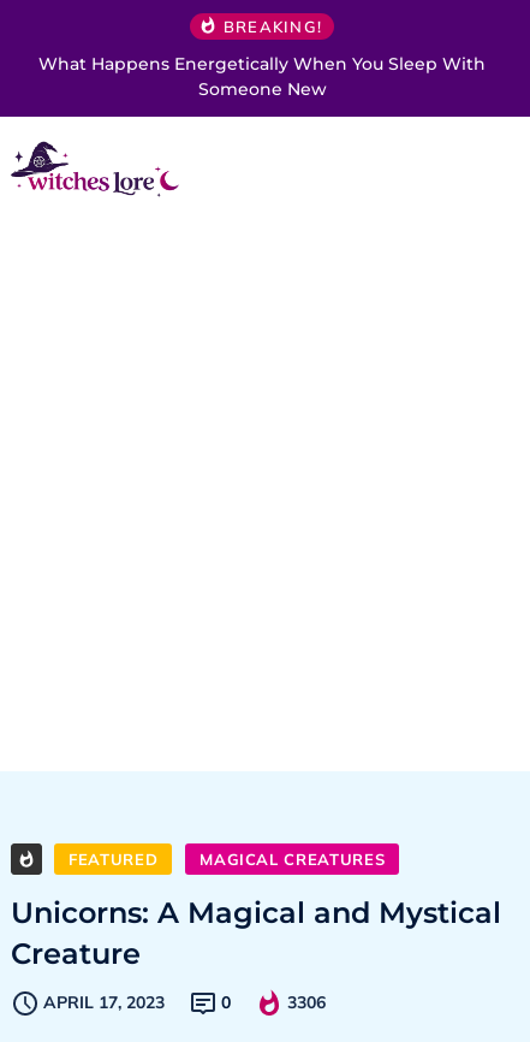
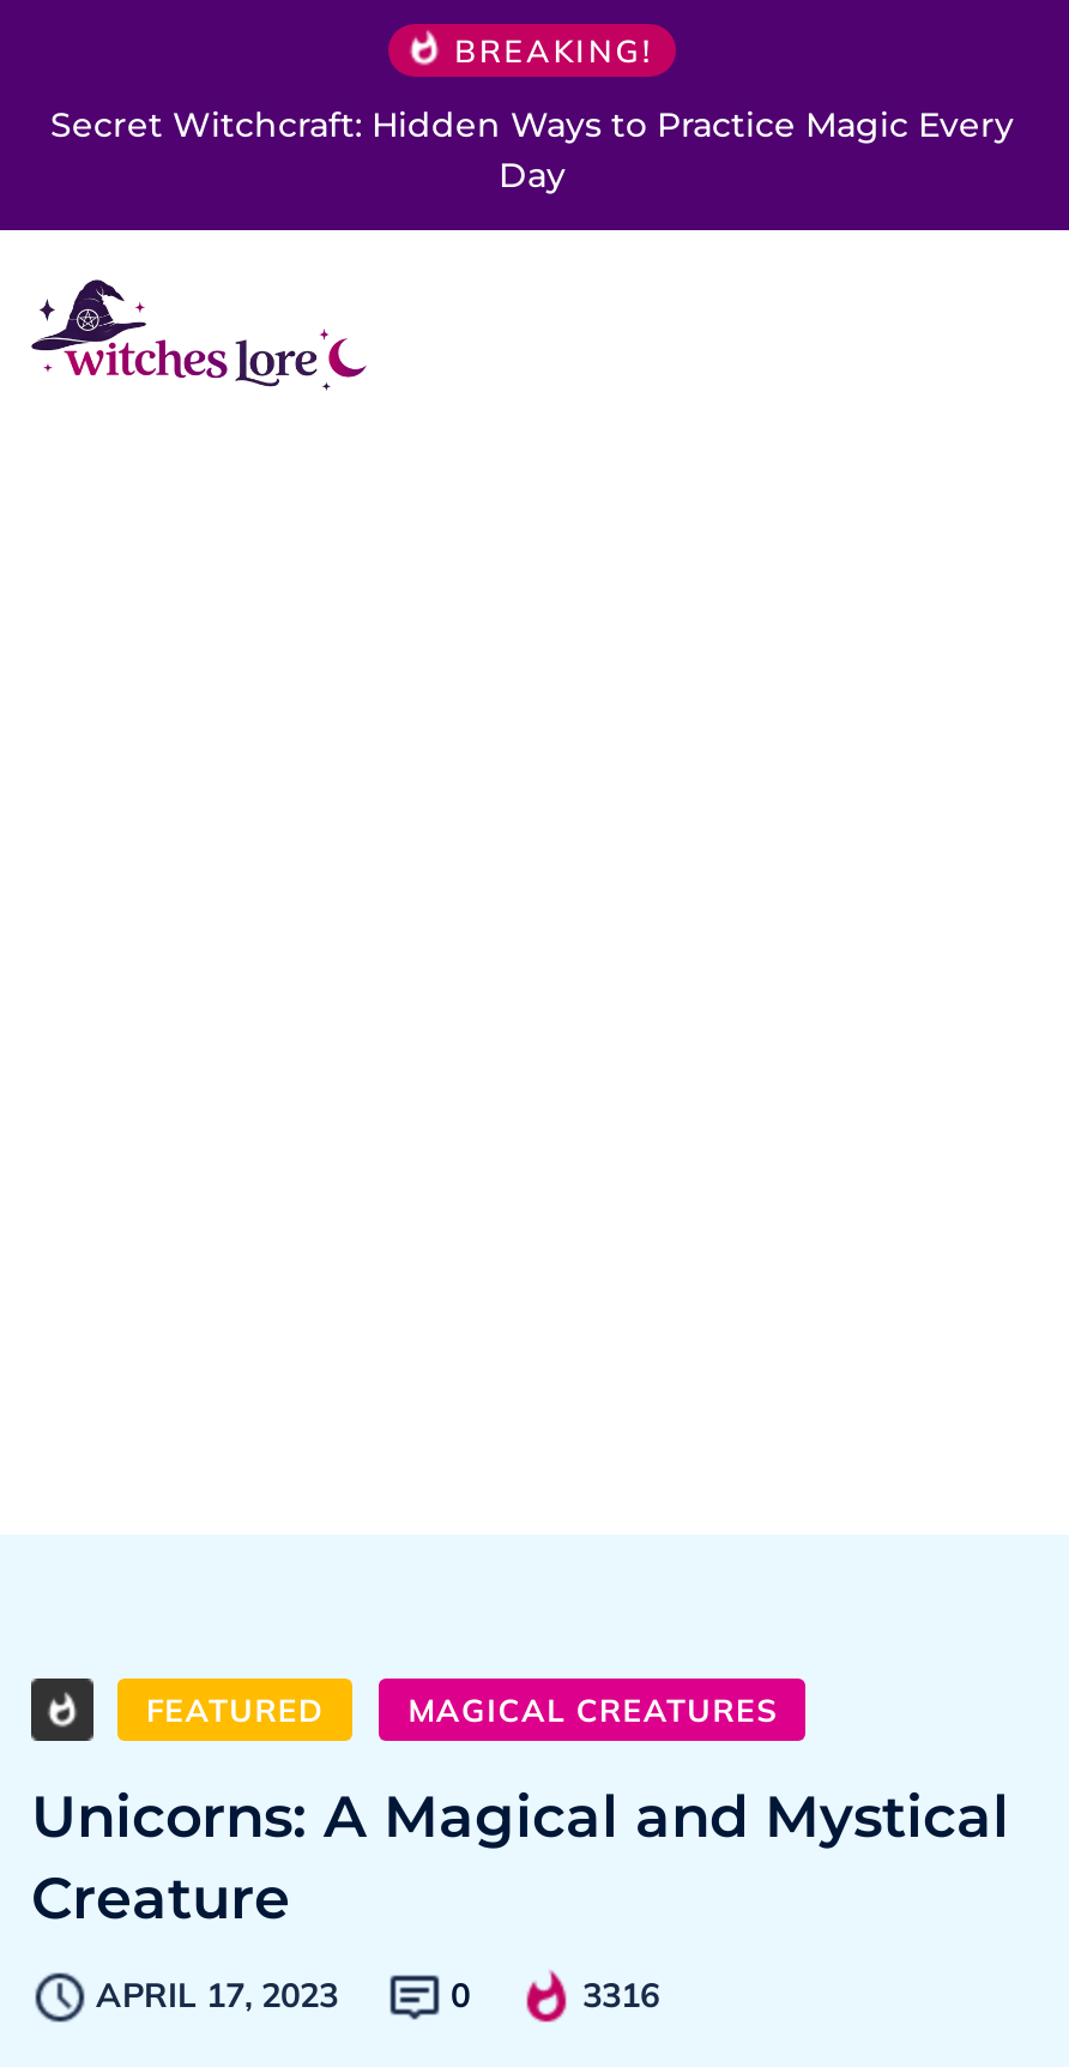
[38,53,486,100] What Happens Energetically When You Sleep With | Someone New -> [50,103,1014,197] Secret Witchcraft: Hidden Ways to Practice Magic Every | Day
[287,992,326,1013] 3306 -> [582,1974,659,2017] 3316

